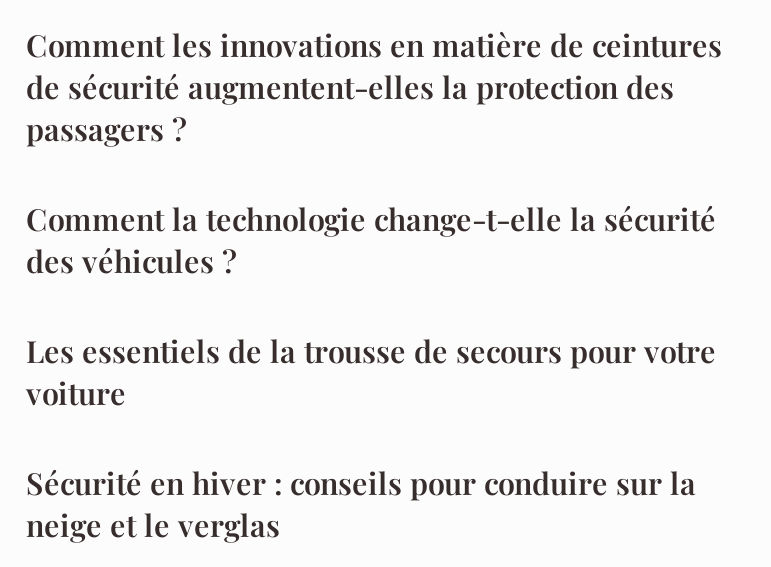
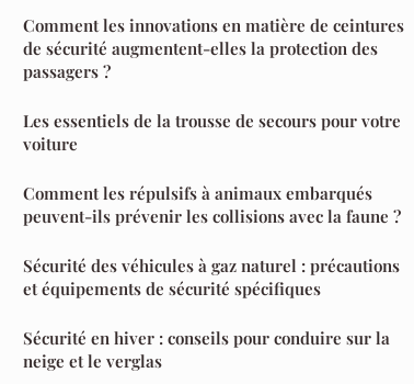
[26,198,716,280] Comment la technologie change-t-elle la sécurité | des véhicules ? -> none
moved [26,330,716,412] -> [23,109,401,154]: Les essentiels de la trousse de secours pour votre | voiture
none -> [23,182,401,299] Comment les répulsifs à animaux embarqués | peuvent-ils prévenir les collisions avec la faune ? | Sécurité des véhicules à gaz naturel : précautions | et équipements de sécurité spécifiques

